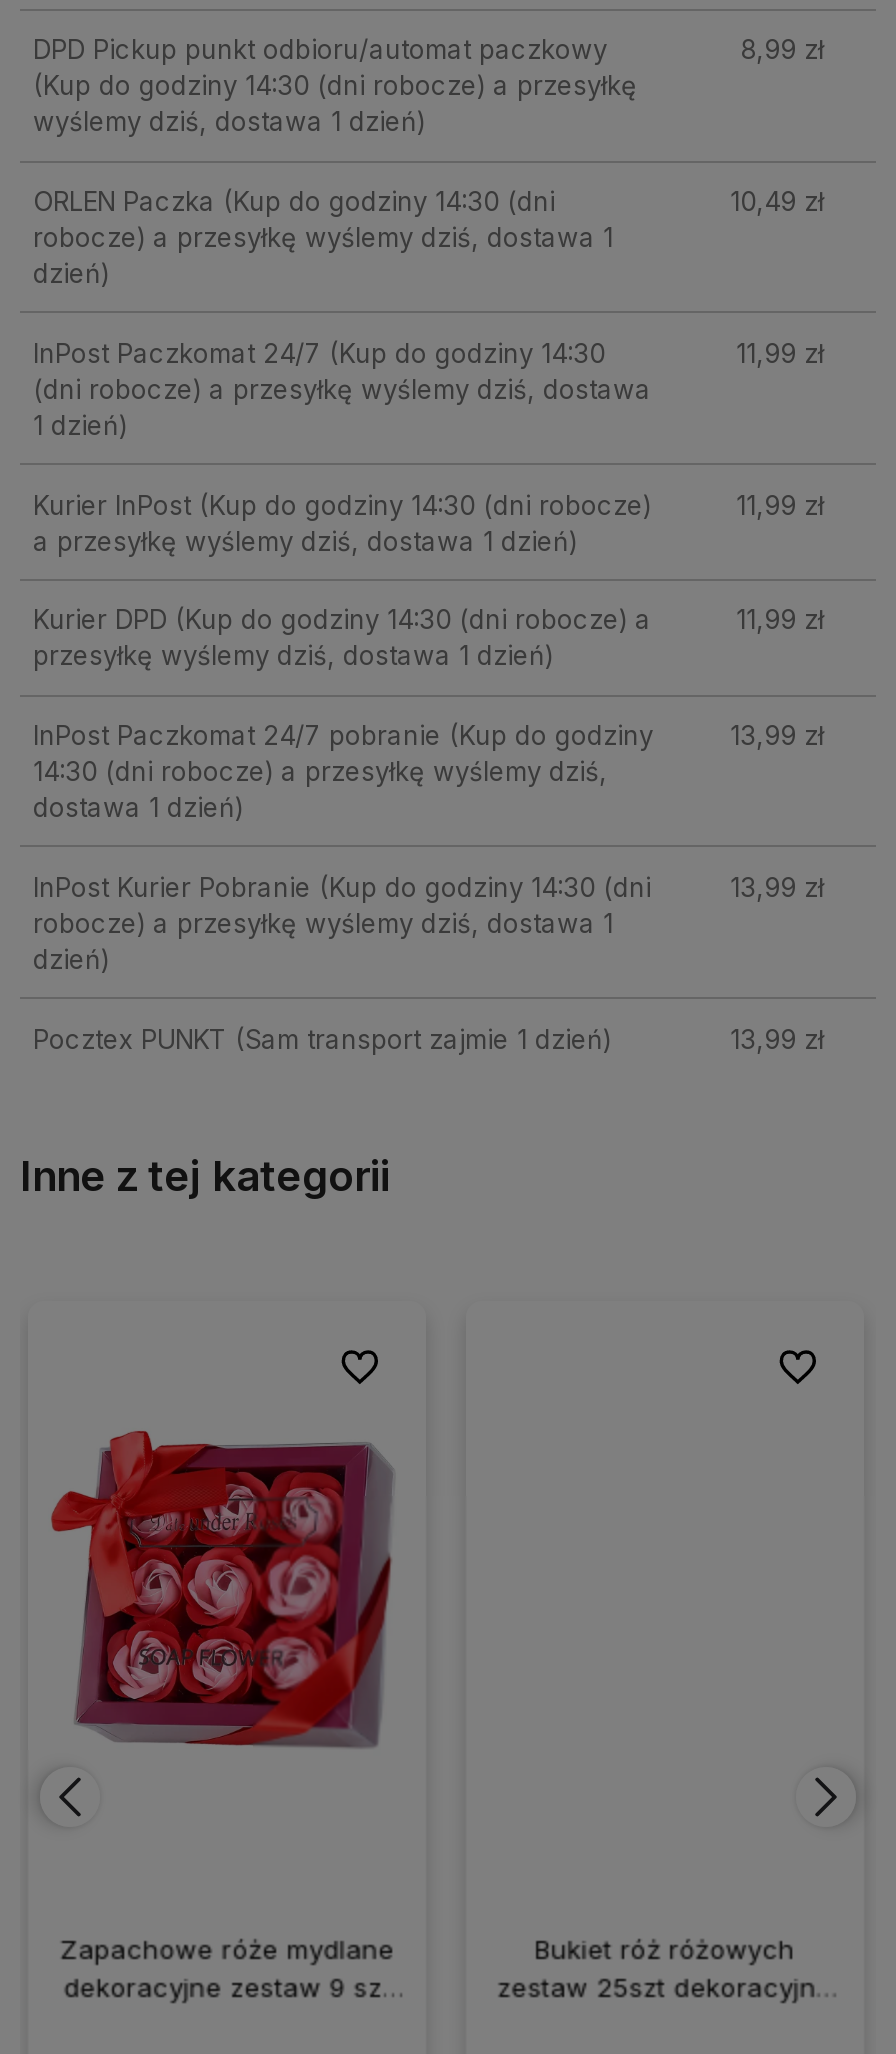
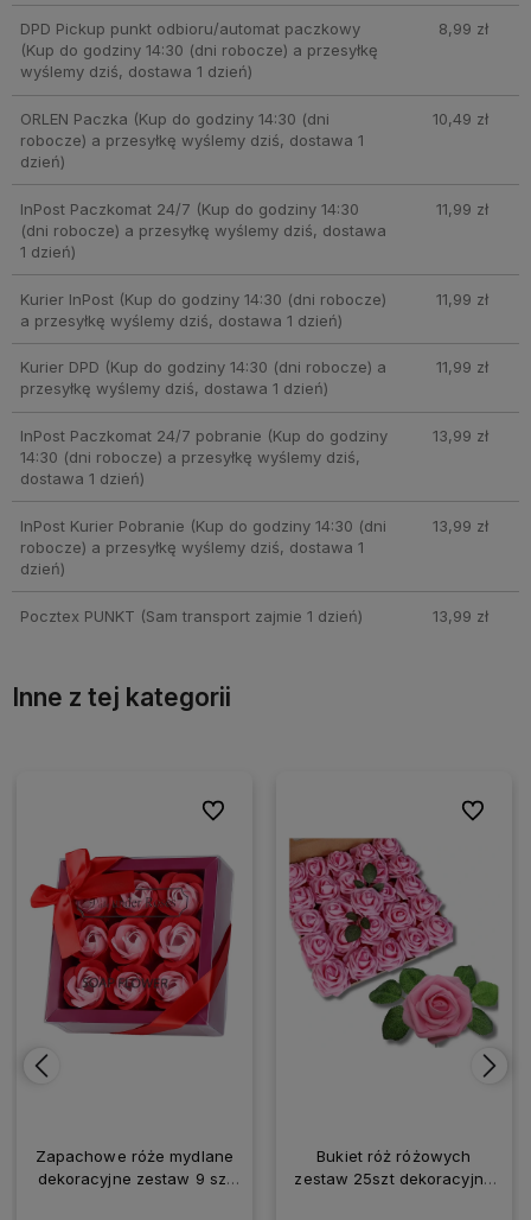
none -> [288,837,500,1048] [image]

